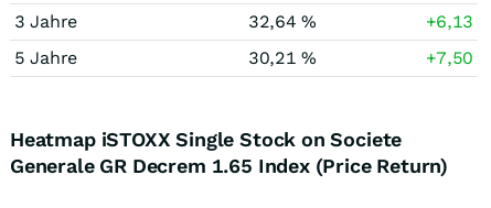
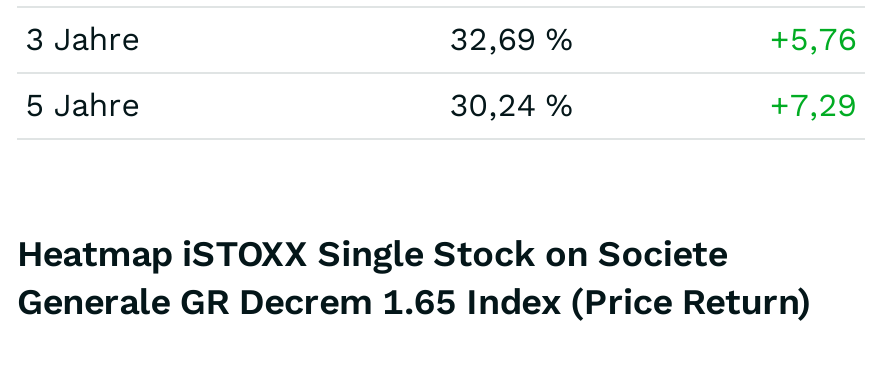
[248,11,317,32] 32,64 % -> [449,20,573,58] 32,69 %
[425,11,473,32] +6,13 -> [770,20,857,58] +5,76
[248,47,317,68] 30,21 % -> [449,86,573,124] 30,24 %
[425,47,473,68] +7,50 -> [770,86,857,124] +7,29

